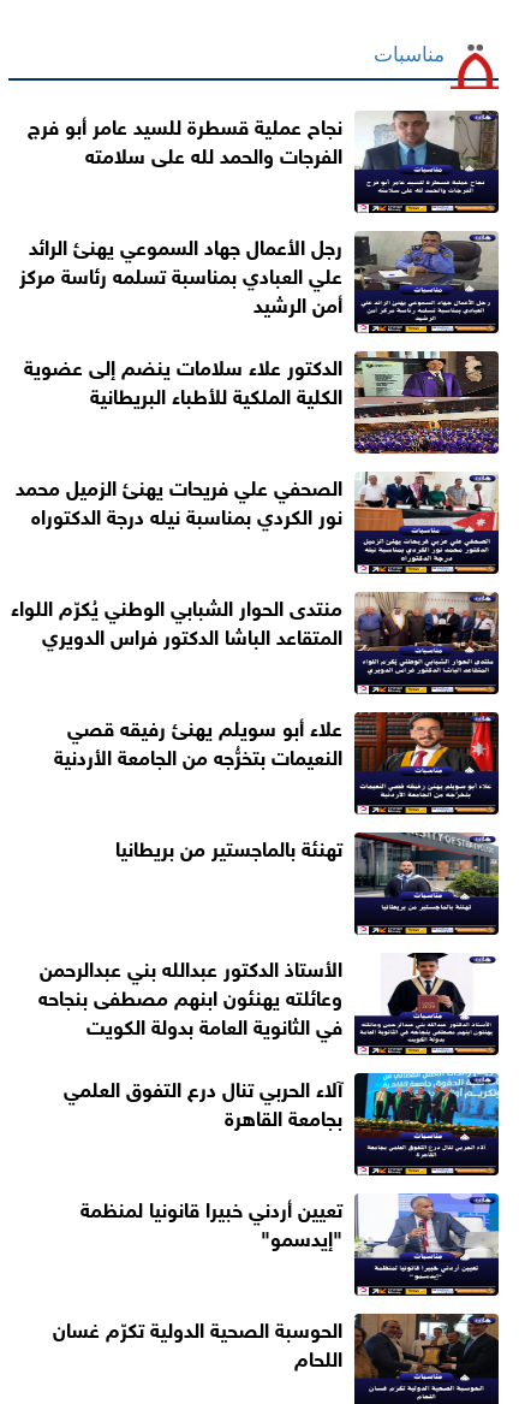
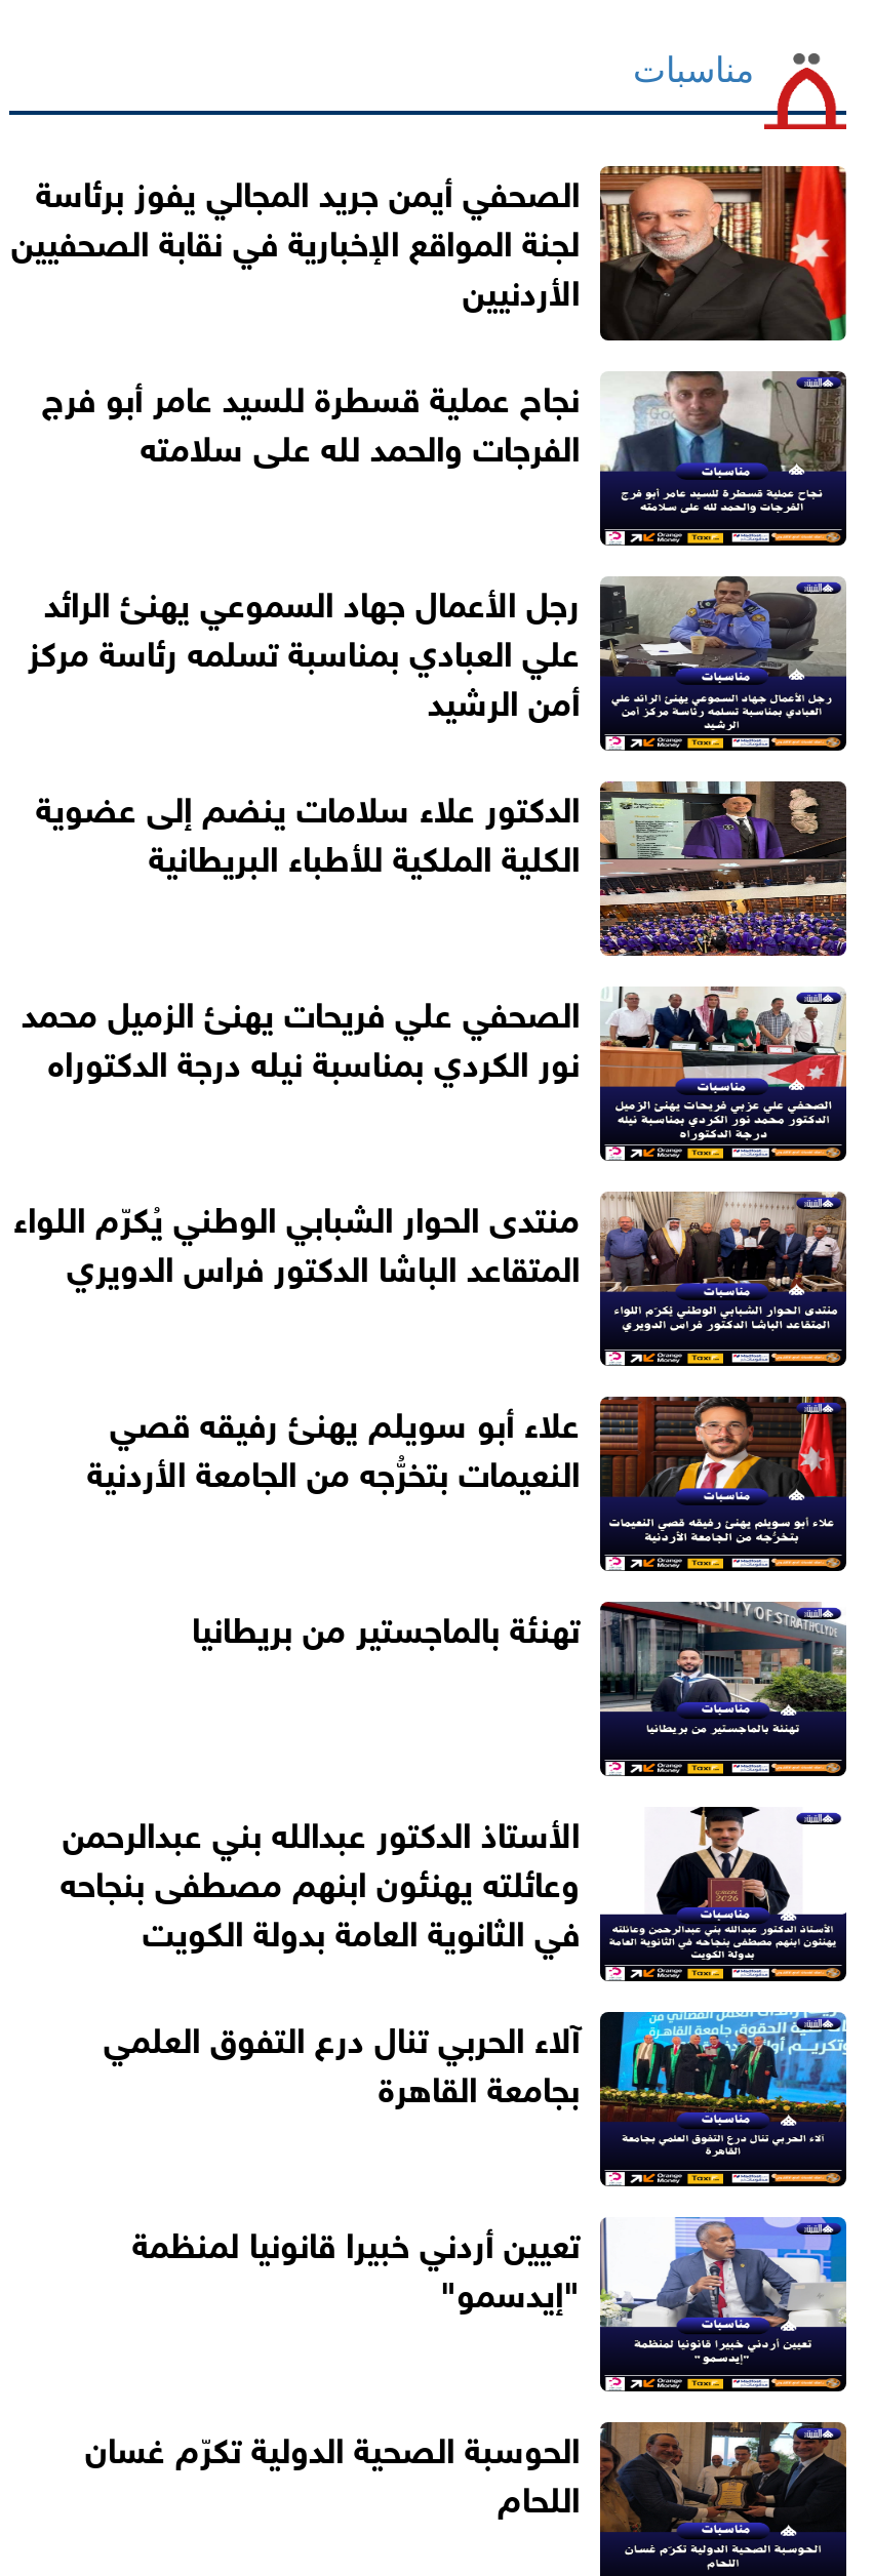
none -> [11,158,848,343] [image] | الصحفي أيمن جريد المجالي يفوز برئاسة | لجنة المواقع الإخبارية في نقابة الصحفيين | الأردنيين

